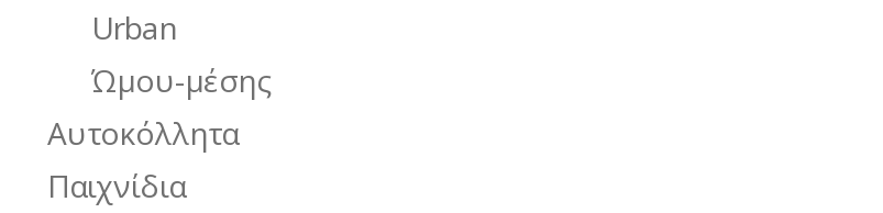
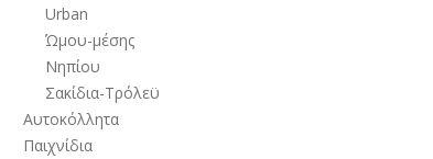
none -> [45,56,160,103] Νηπίου | Σακίδια-Τρόλεϋ

